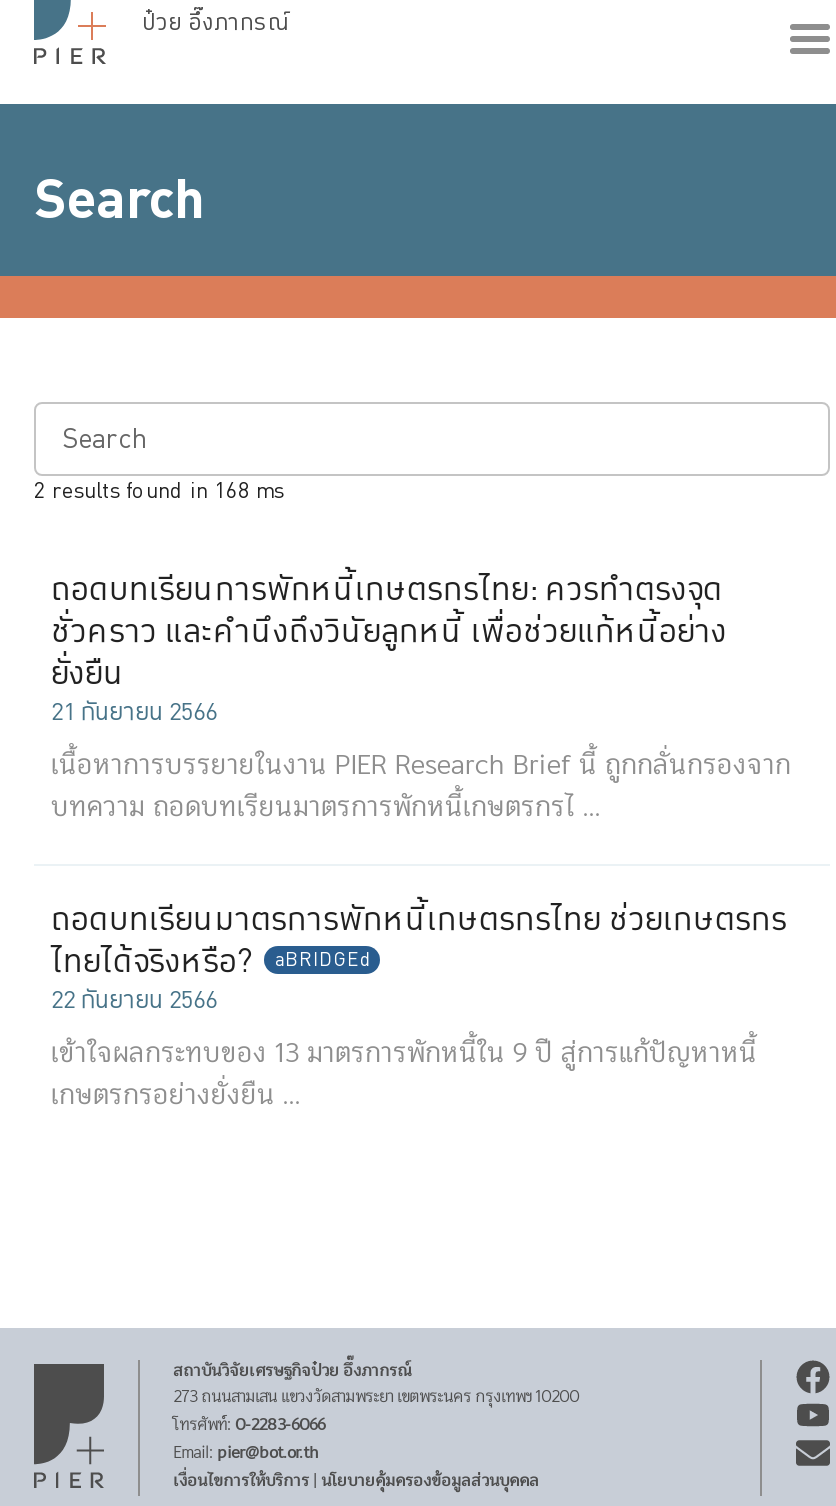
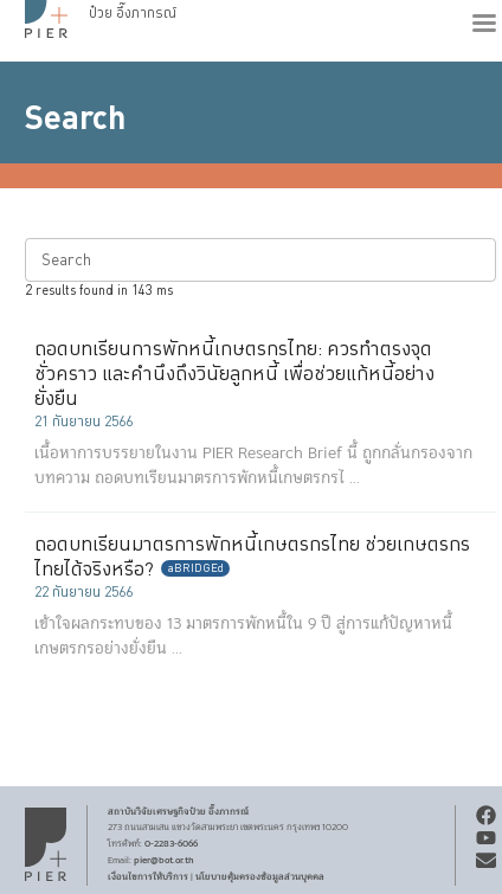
[34,475,284,509] 2 results found in 168 ms -> [25,281,173,301] 2 results found in 143 ms

